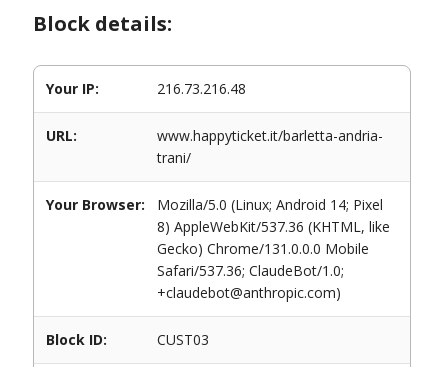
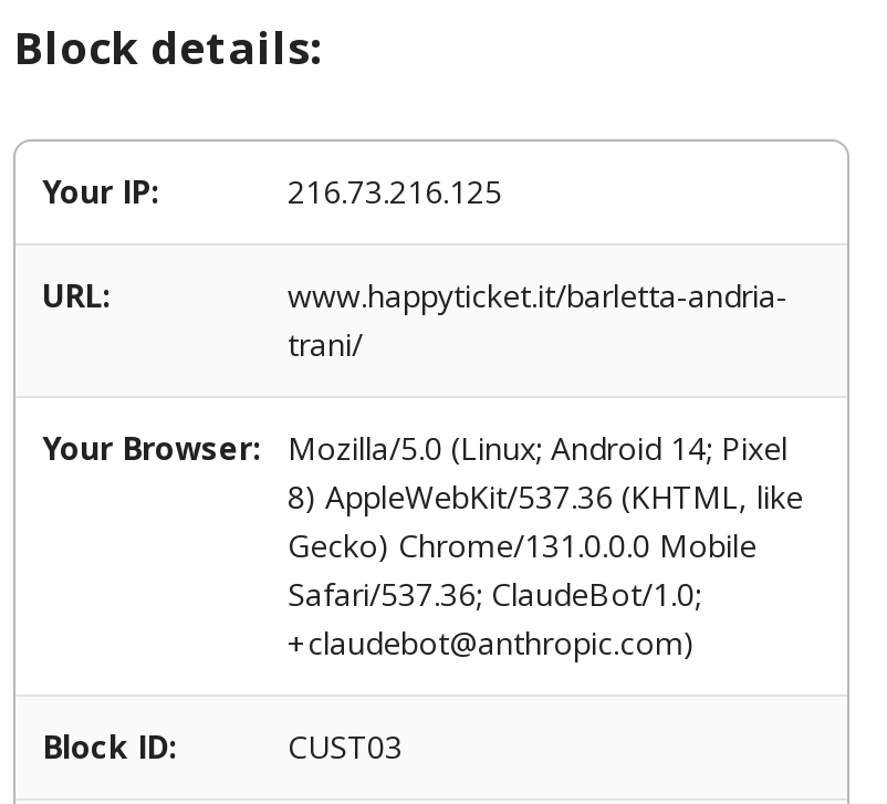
[157,79,246,98] 216.73.216.48 -> [288,170,502,212] 216.73.216.125

